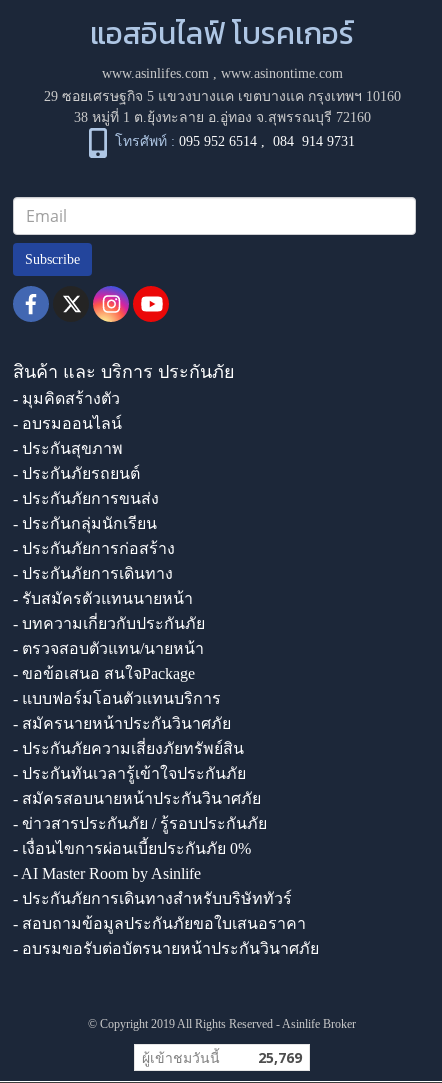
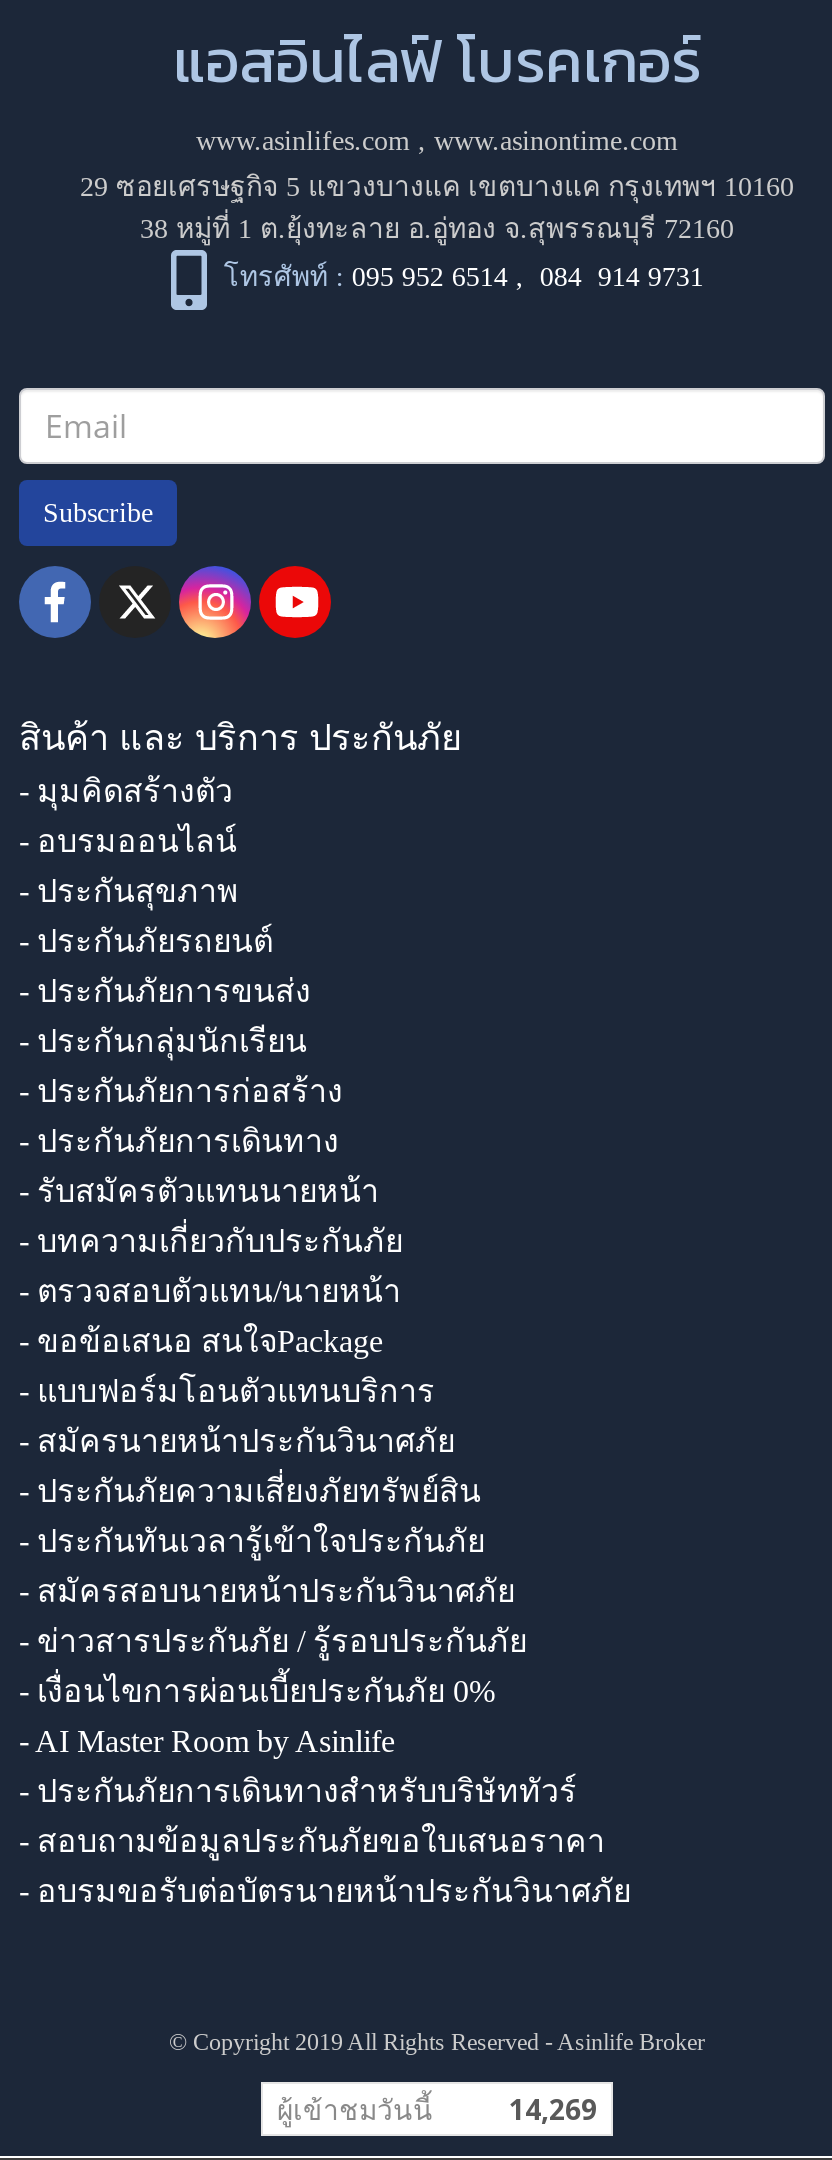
[142,1048,302,1067] ผู้เข้าชมวันนี้ 25,769 -> [277,2090,597,2128] ผู้เข้าชมวันนี้ 14,269

